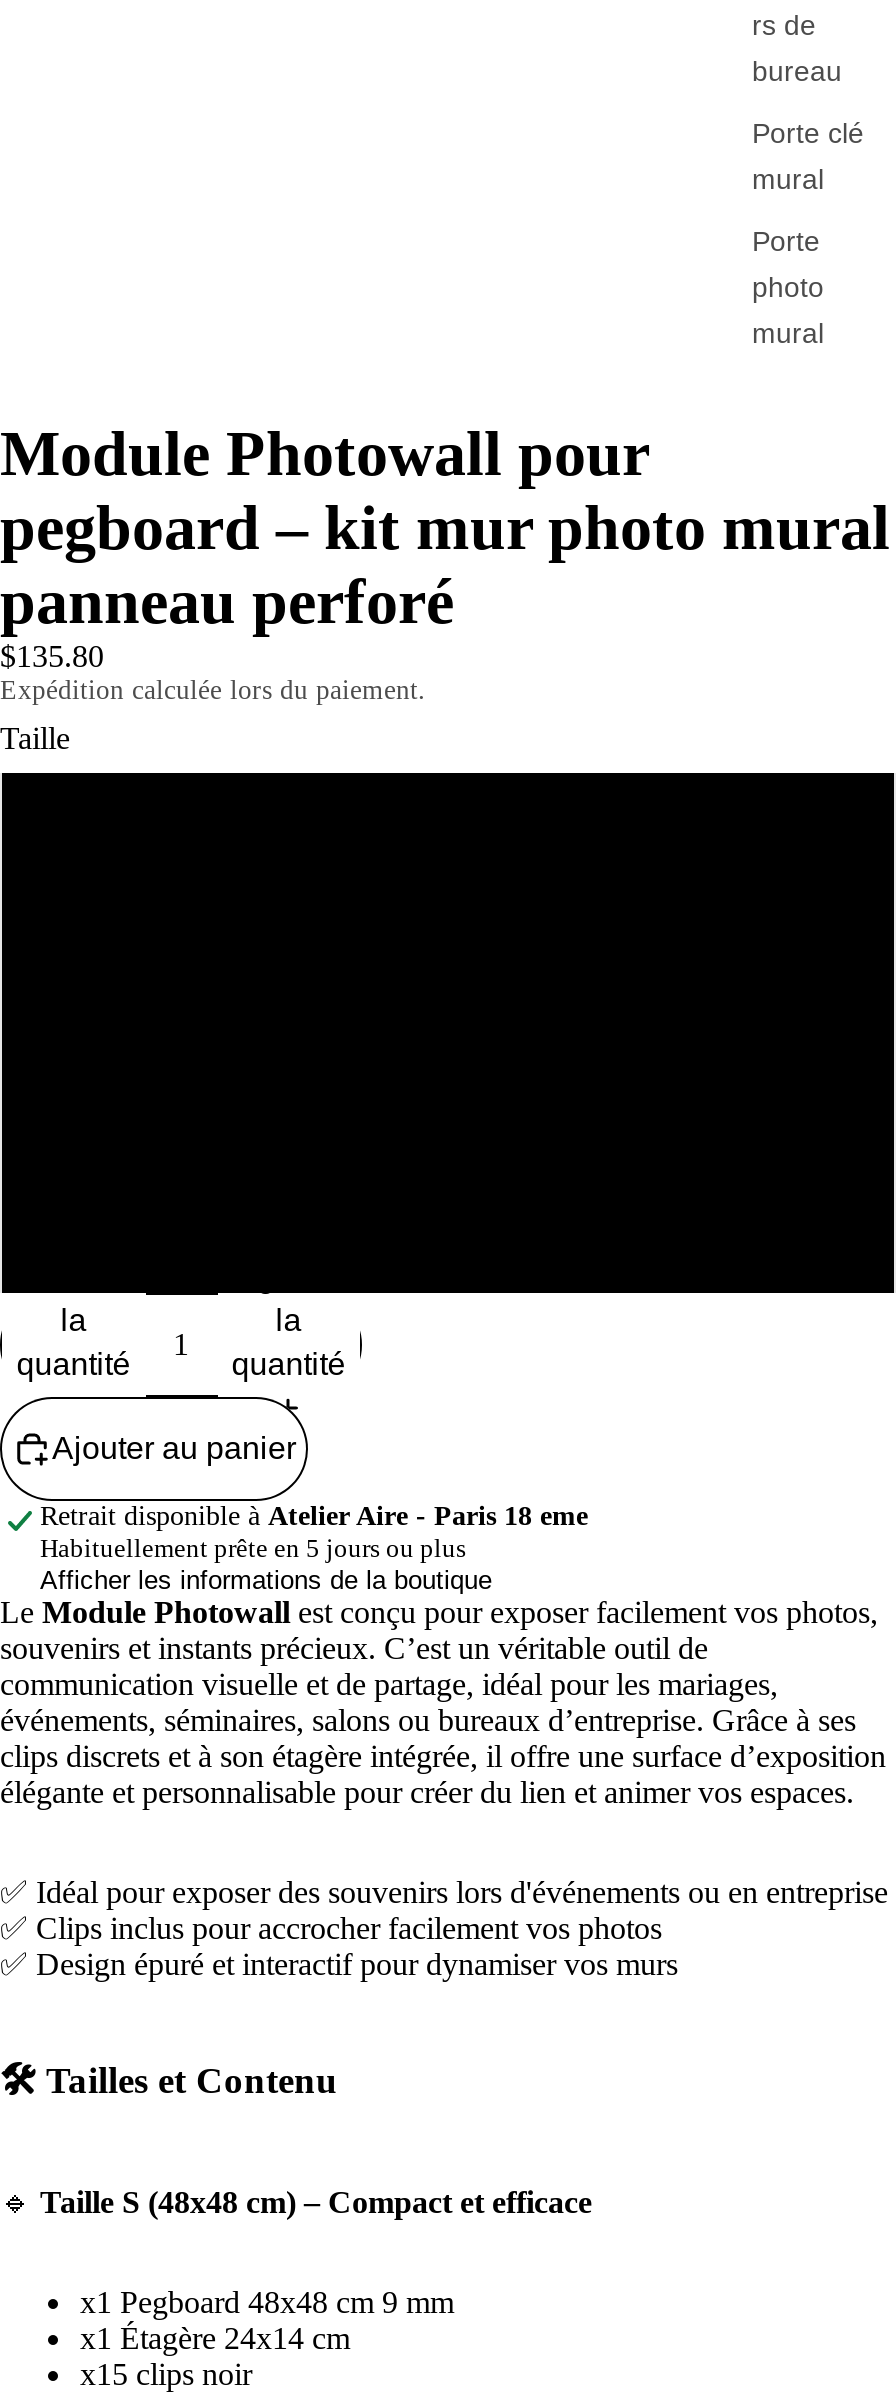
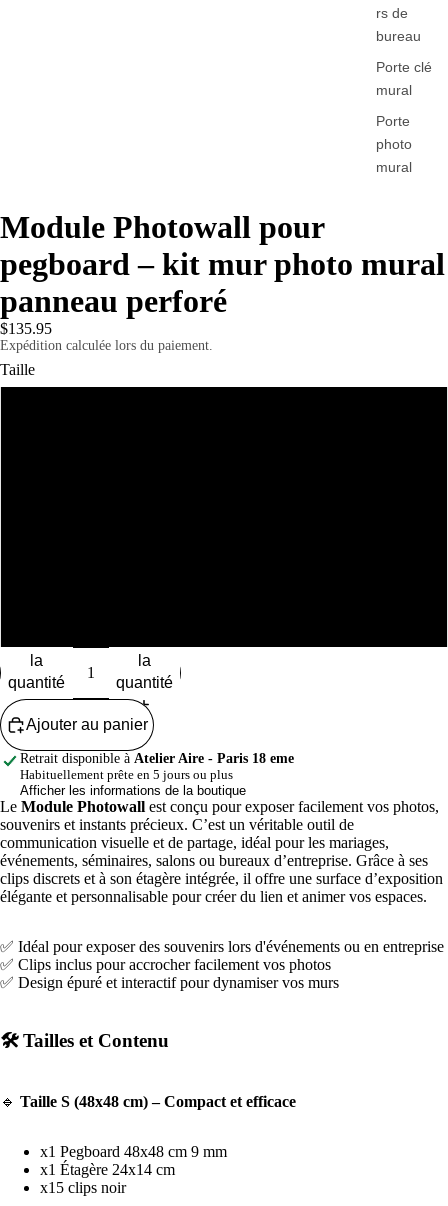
[0,639,104,673] $135.80 -> [0,320,52,337] $135.95

